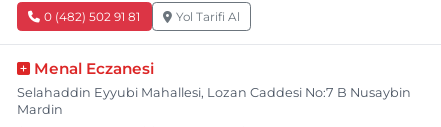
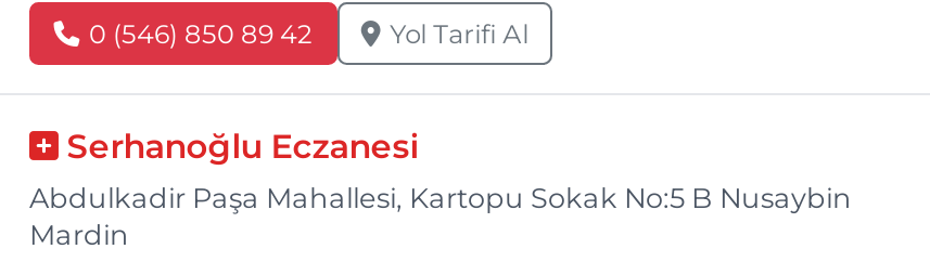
[44,9,140,24] 0 (482) 502 91 81 -> [89,18,312,50] 0 (546) 850 89 42
[34,59,154,78] Menal Eczanesi -> [67,125,418,166] Serhanoğlu Eczanesi
[17,85,411,100] Selahaddin Eyyubi Mahallesi, Lozan Caddesi No:7 B Nusaybin -> [29,182,852,215] Abdulkadir Paşa Mahallesi, Kartopu Sokak No:5 B Nusaybin

